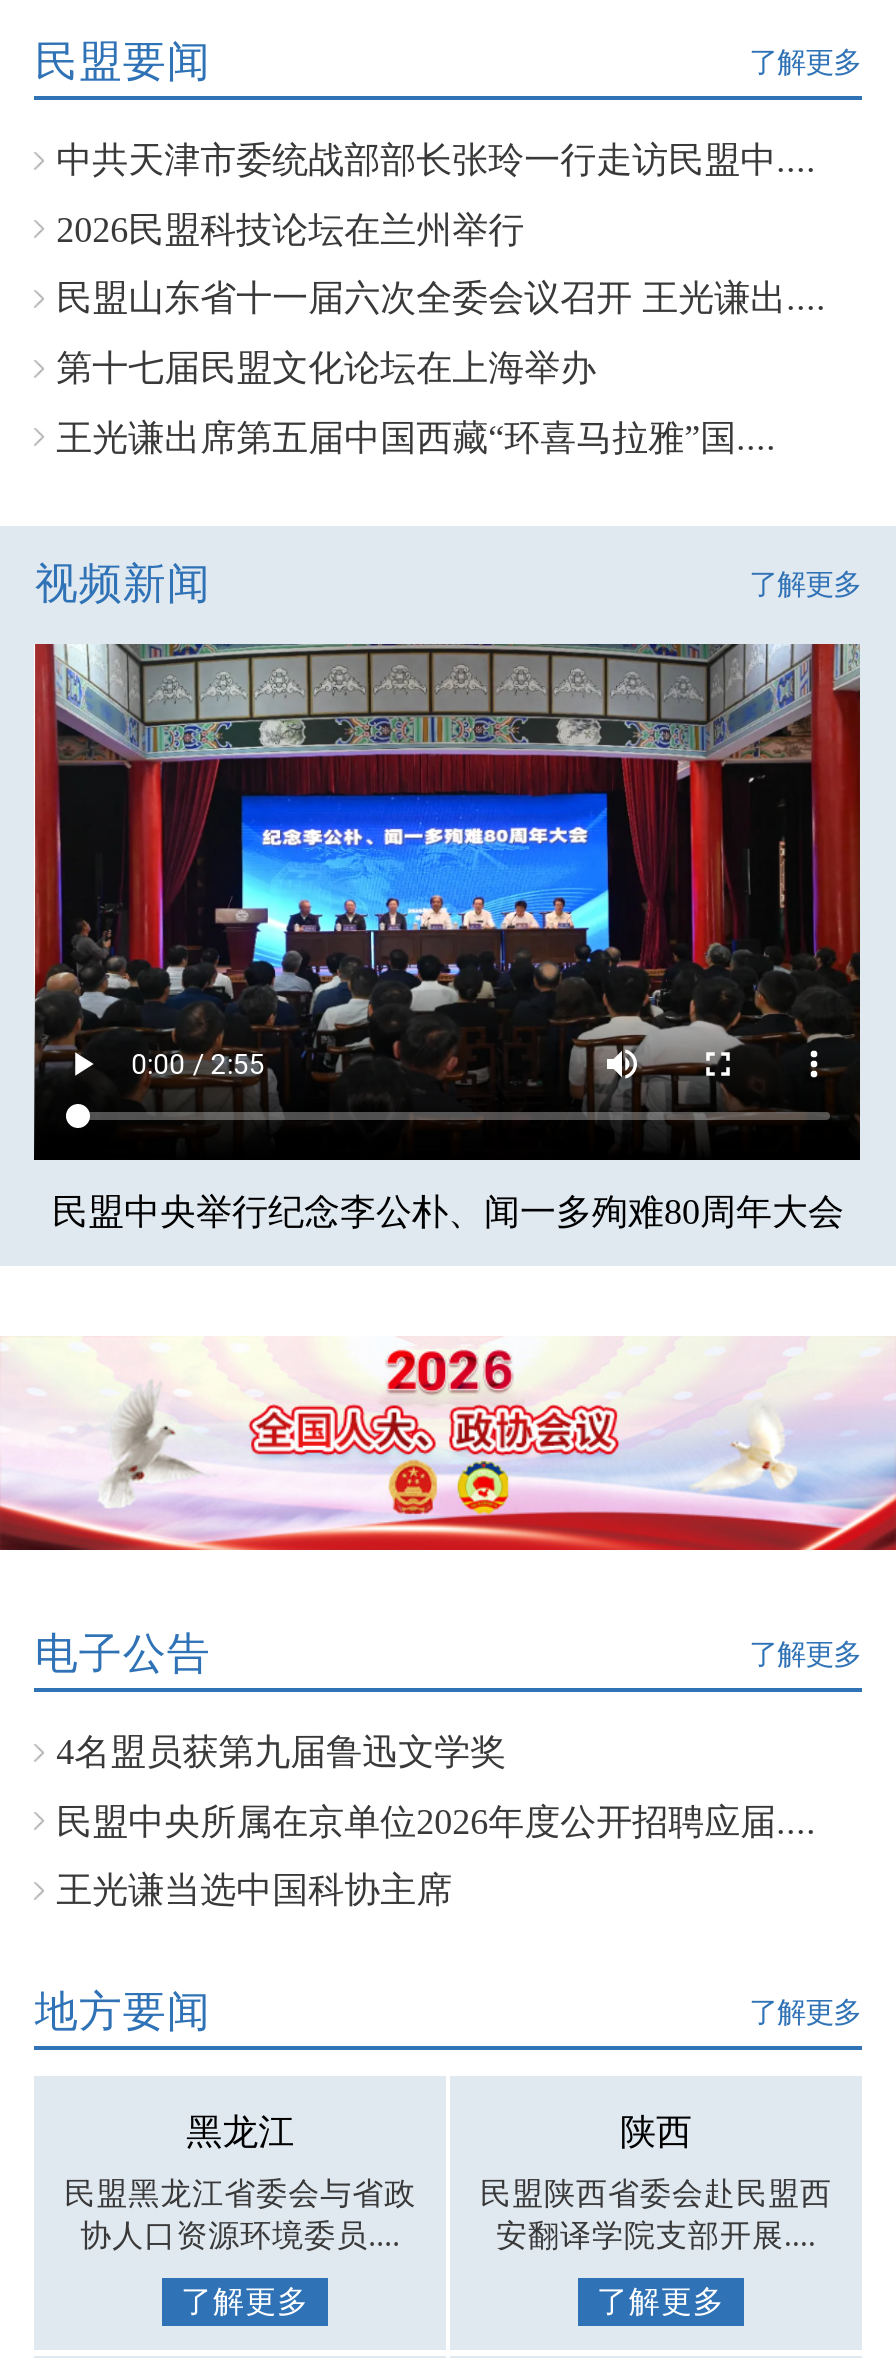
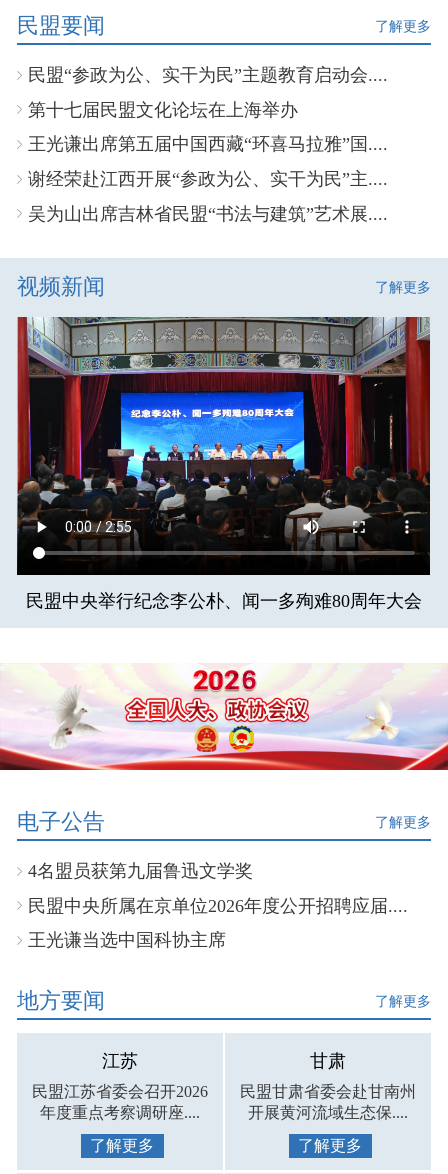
[56,140,826,319] 中共天津市委统战部部长张玲一行走访民盟中.... | 2026民盟科技论坛在兰州举行 | 民盟山东省十一届六次全委会议召开 王光谦出.... -> [28,65,388,85] 民盟“参政为公、实干为民”主题教育启动会....
moved [56,348,776,457] -> [28,100,388,154]: 第十七届民盟文化论坛在上海举办 | 王光谦出席第五届中国西藏“环喜马拉雅”国....
none -> [28,169,388,224] 谢经荣赴江西开展“参政为公、实干为民”主.... | 吴为山出席吉林省民盟“书法与建筑”艺术展....
[186,2112,294,2152] 黑龙江 -> [102,1051,138,1071] 江苏
[620,2112,692,2152] 陕西 -> [310,1051,346,1071] 甘肃
[64,2176,416,2252] 民盟黑龙江省委会与省政 | 协人口资源环境委员.... -> [32,1083,208,1121] 民盟江苏省委会召开2026 | 年度重点考察调研座....
[480,2176,832,2252] 民盟陕西省委会赴民盟西 | 安翻译学院支部开展.... -> [240,1083,416,1121] 民盟甘肃省委会赴甘南州 | 开展黄河流域生态保....

